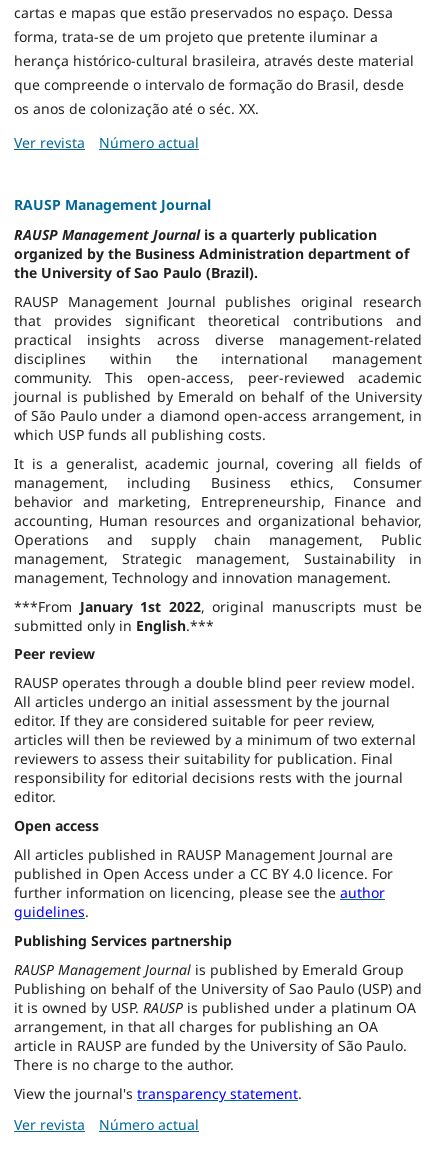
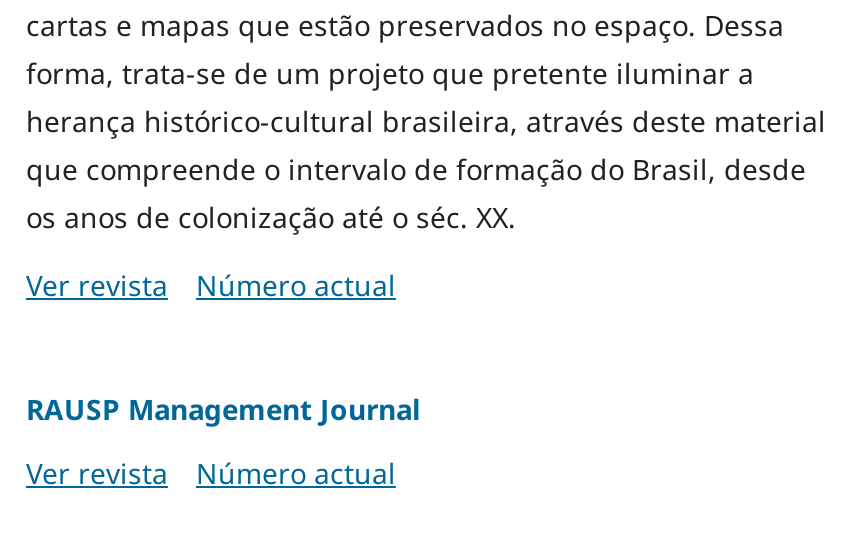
[14,224,422,1103] RAUSP Management Journal is a quarterly publication | organized by the Business Administration department of | the University of Sao Paulo (Brazil). | RAUSP Management Journal publishes original research | that provides significant theoretical contributions and | practical insights across diverse management-related | disciplines within the international management | community. This open-access, peer-reviewed academic | journal is published by Emerald on behalf of the University | of São Paulo under a diamond open-access arrangement, in | which USP funds all publishing costs. | It is a generalist, academic journal, covering all fields of | management, including Business ethics, Consumer | behavior and marketing, Entrepreneurship, Finance and | accounting, Human resources and organizational behavior, | Operations and supply chain management, Public | management, Strategic management, Sustainability in | management, Technology and innovation management. | ***From January 1st 2022, original manuscripts must be | submitted only in English.*** | Peer review | RAUSP operates through a double blind peer review model. | All articles undergo an initial assessment by the journal | editor. If they are considered suitable for peer review, | articles will then be reviewed by a minimum of two external | reviewers to assess their suitability for publication. Final | responsibility for editorial decisions rests with the journal | editor. | Open access | All articles published in RAUSP Management Journal are | published in Open Access under a CC BY 4.0 licence. For | further information on licencing, please see the author | guidelines. | Publishing Services partnership | RAUSP Management Journal is published by Emerald Group | Publishing on behalf of the University of Sao Paulo (USP) and | it is owned by USP. RAUSP is published under a platinum OA | arrangement, in that all charges for publishing an OA | article in RAUSP are funded by the University of São Paulo. | There is no charge to the author. | View the journal's transparency statement. -> none

